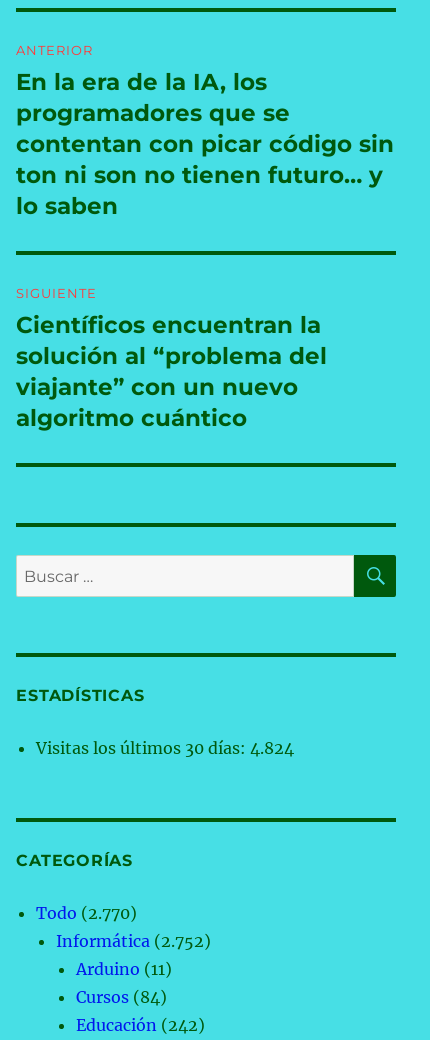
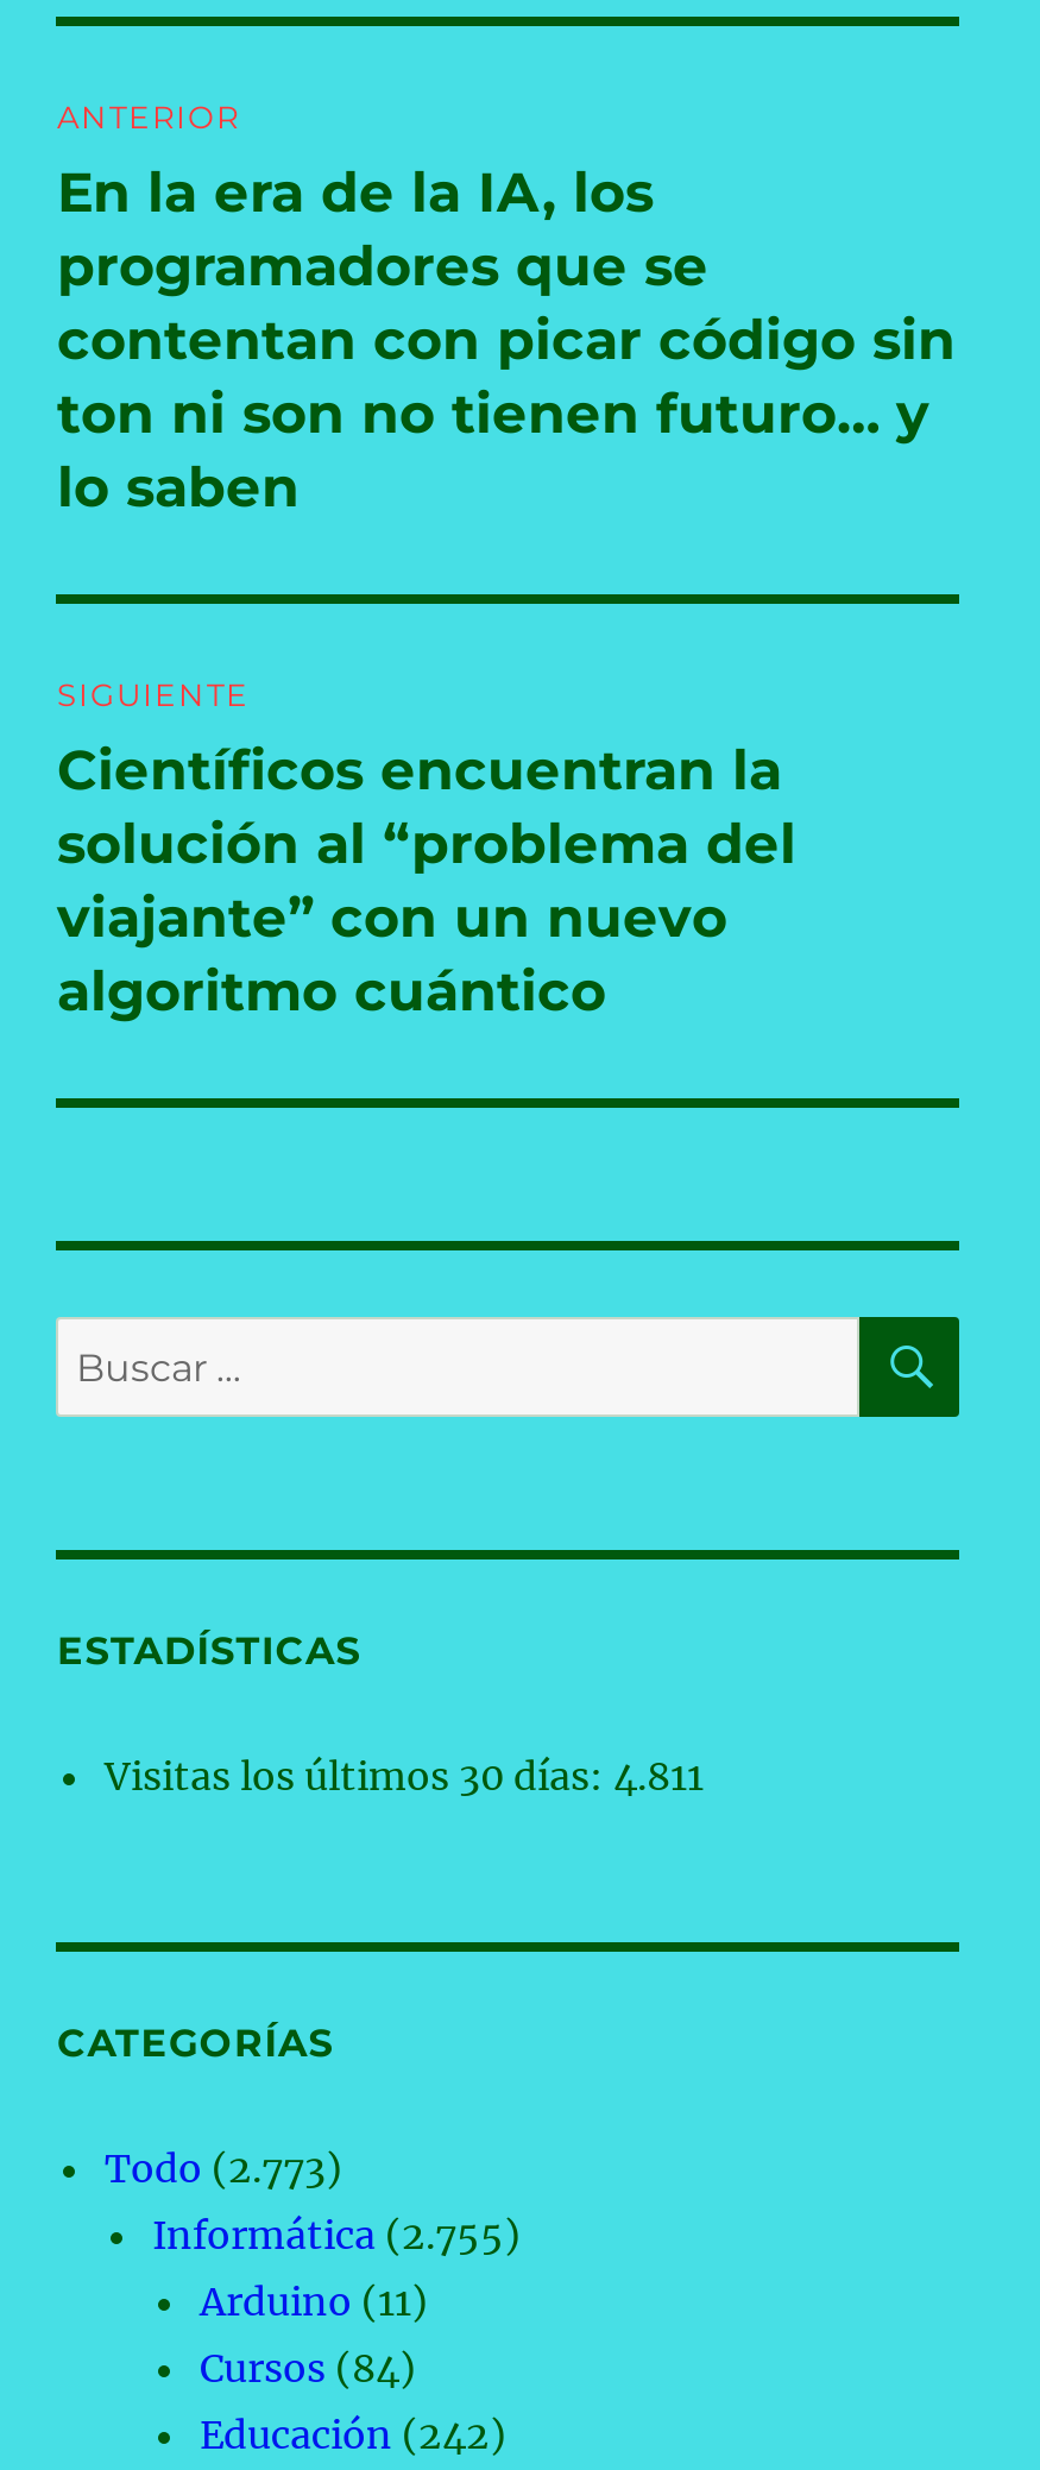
[36,738,294,758] Visitas los últimos 30 días: 4.824 -> [105,1752,704,1800] Visitas los últimos 30 días: 4.811
[36,903,137,923] Todo (2.770) -> [105,2145,342,2192] Todo (2.773)
[56,931,211,951] Informática (2.752) -> [152,2211,521,2259] Informática (2.755)

